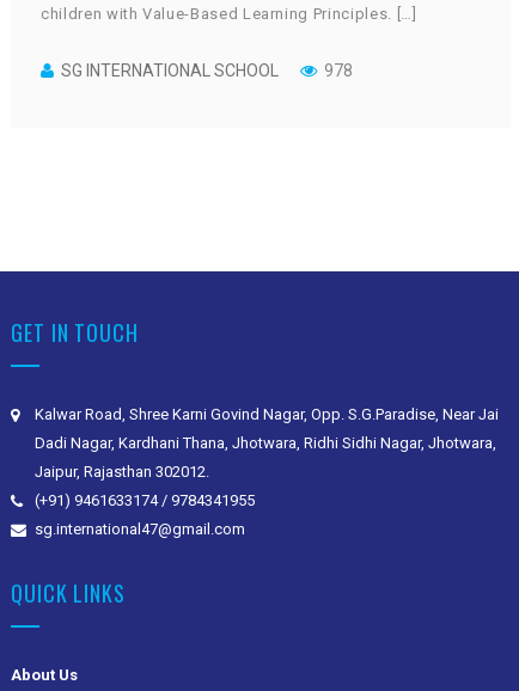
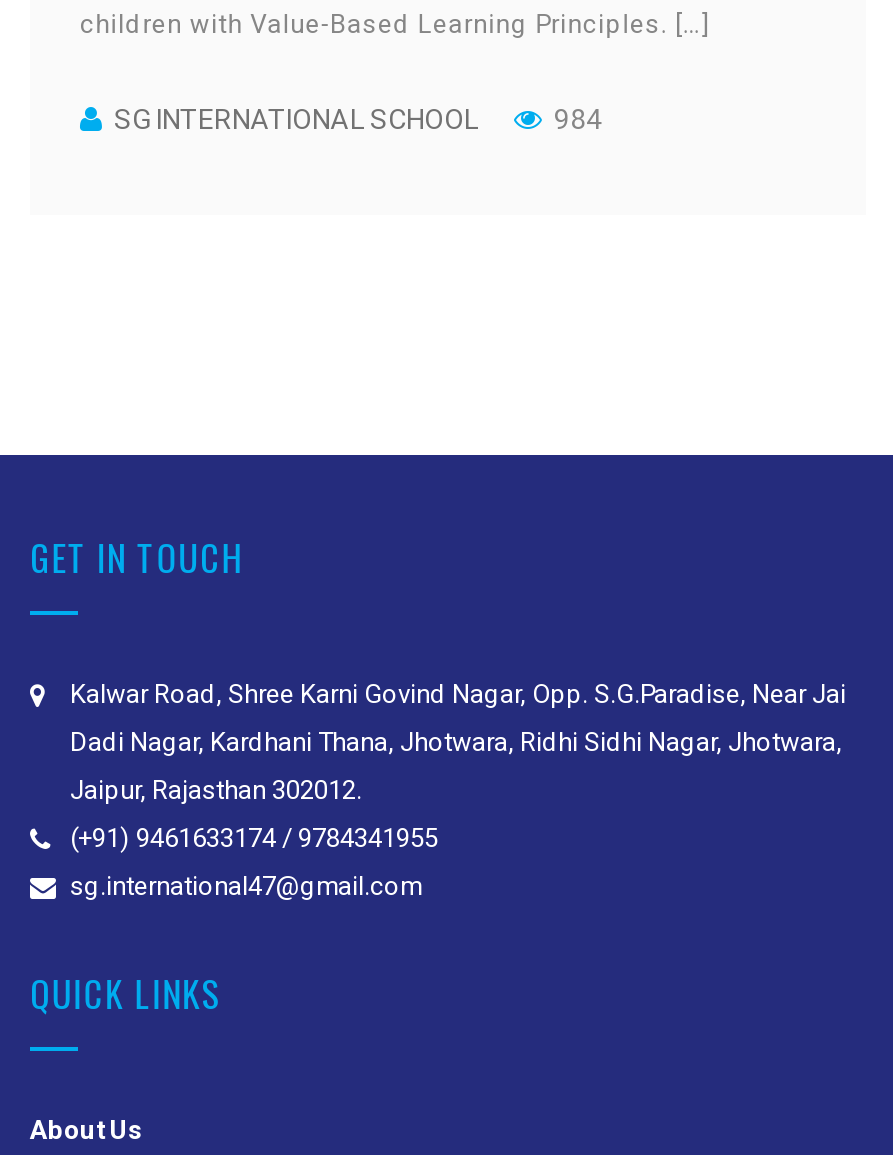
[320,61,353,80] 978 -> [548,102,602,134] 984

